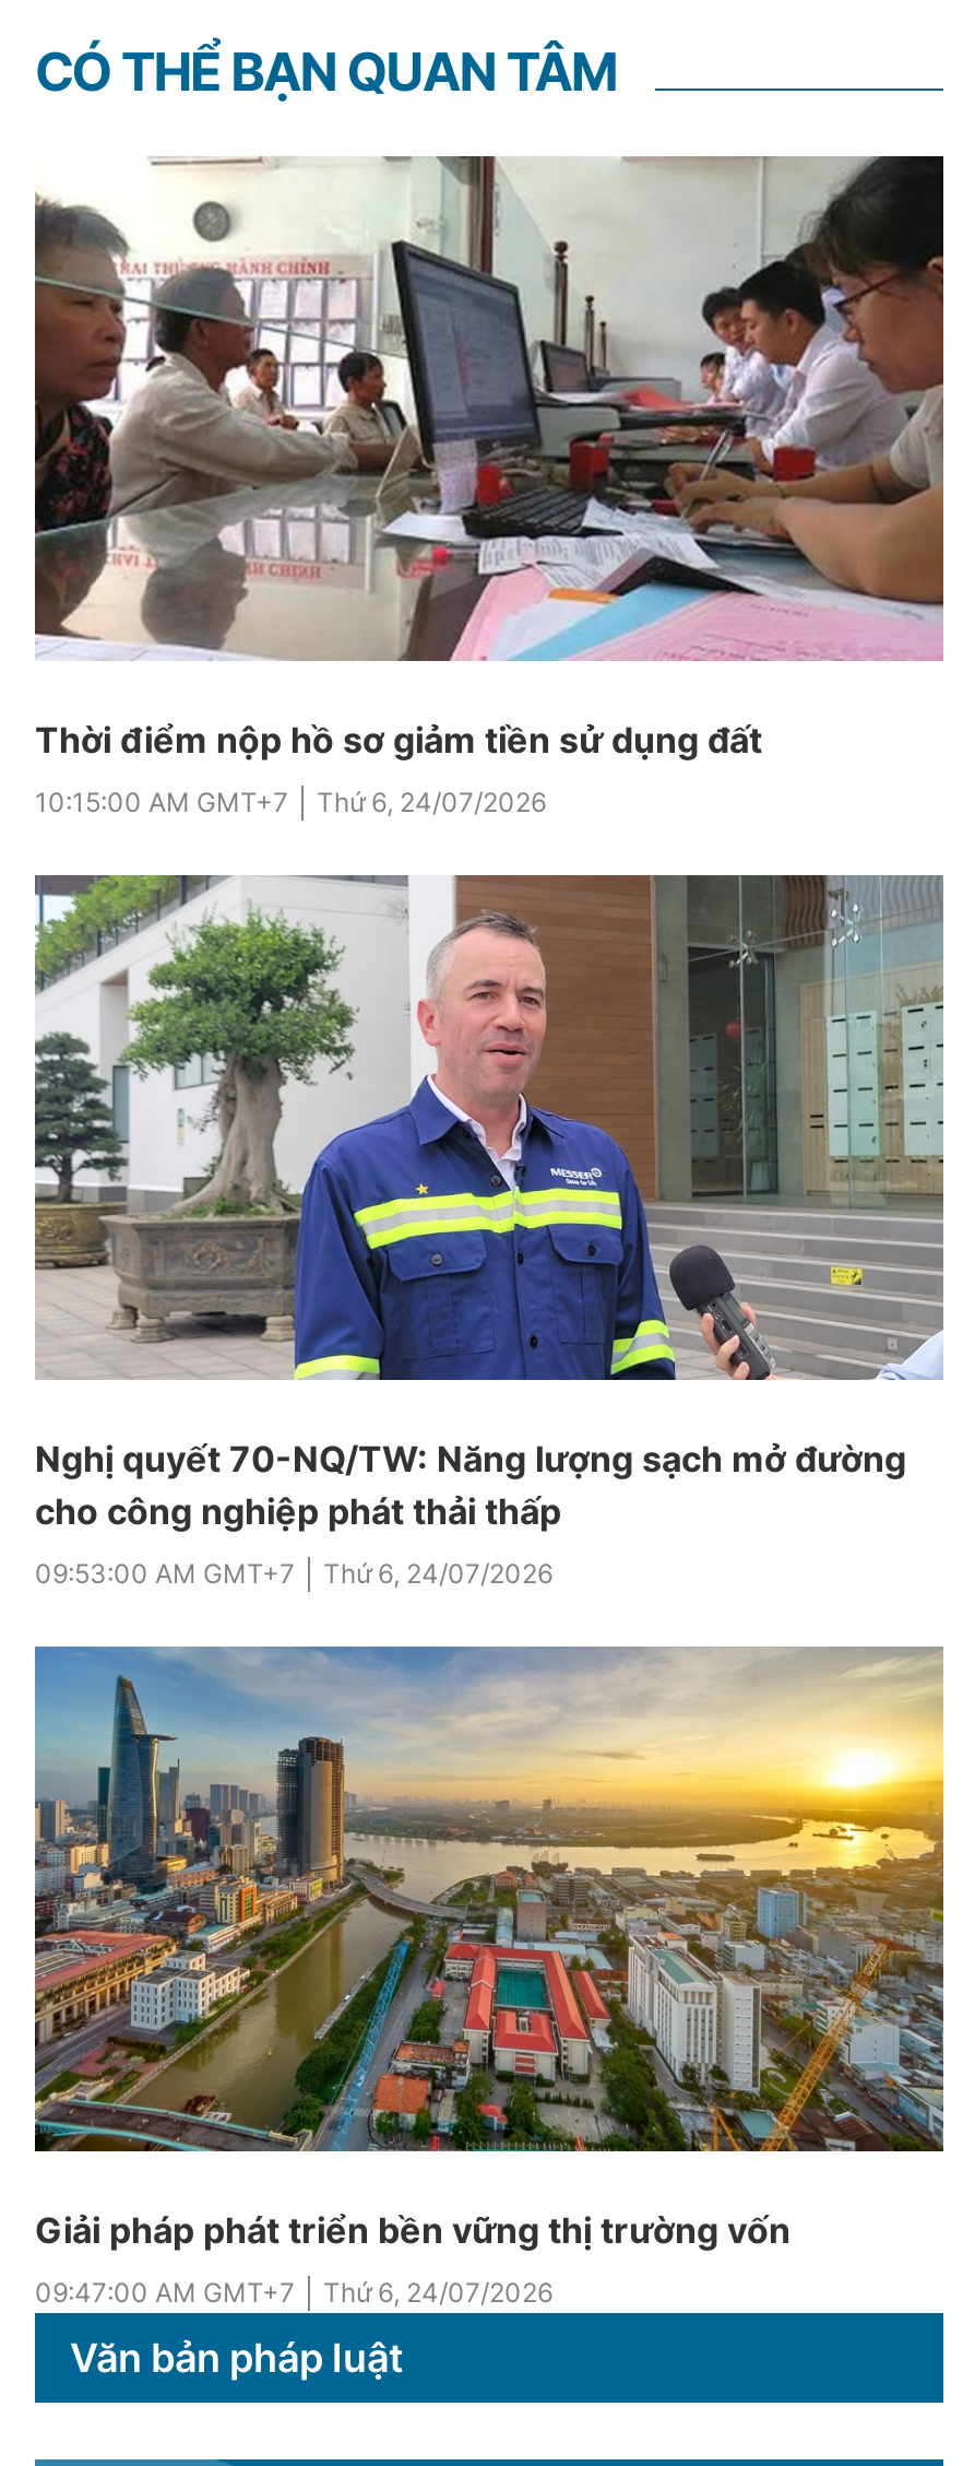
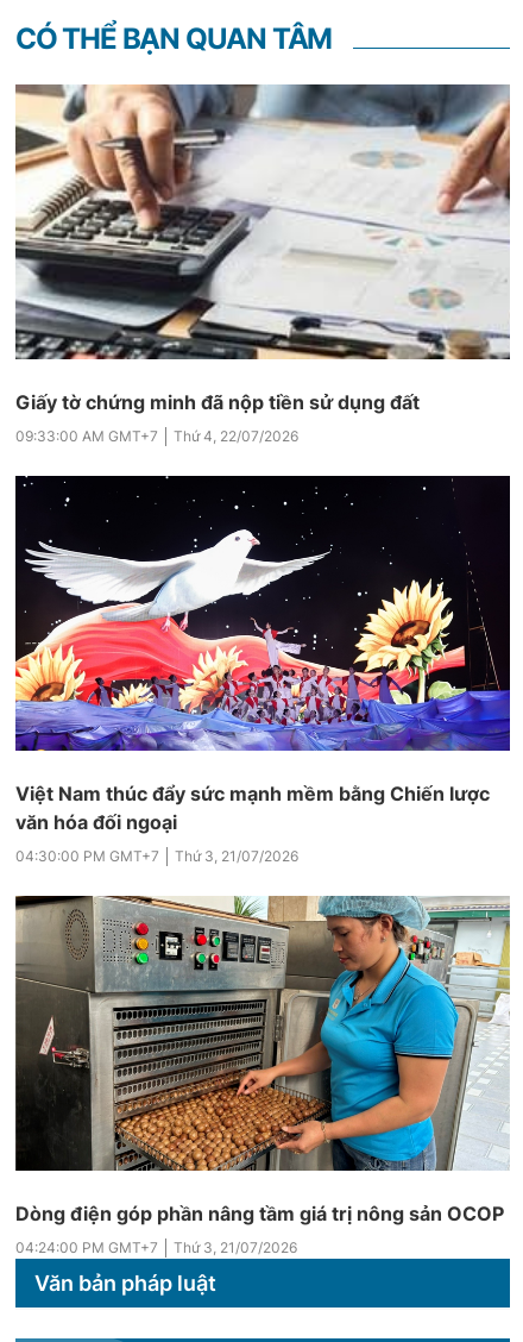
[33,154,946,762] [image] | Thời điểm nộp hồ sơ giảm tiền sử dụng đất -> [14,83,511,414] [image] | Giấy tờ chứng minh đã nộp tiền sử dụng đất
[35,786,546,819] 10:15:00 AM GMT+7 | Thứ 6, 24/07/2026 -> [15,427,298,445] 09:33:00 AM GMT+7 | Thứ 4, 22/07/2026
[33,873,946,1533] [image] | Nghị quyết 70-NQ/TW: Năng lượng sạch mở đường | cho công nghiệp phát thải thấp -> [14,475,511,834] [image] | Việt Nam thúc đẩy sức mạnh mềm bằng Chiến lược | văn hóa đối ngoại
[35,1557,552,1590] 09:53:00 AM GMT+7 | Thứ 6, 24/07/2026 -> [15,847,298,865] 04:30:00 PM GMT+7 | Thứ 3, 21/07/2026
[33,1644,946,2253] [image] | Giải pháp phát triển bền vững thị trường vốn -> [14,895,510,1226] [image] | Dòng điện góp phần nâng tầm giá trị nông sản OCOP
[35,2277,552,2310] 09:47:00 AM GMT+7 | Thứ 6, 24/07/2026 -> [15,1239,297,1257] 04:24:00 PM GMT+7 | Thứ 3, 21/07/2026

